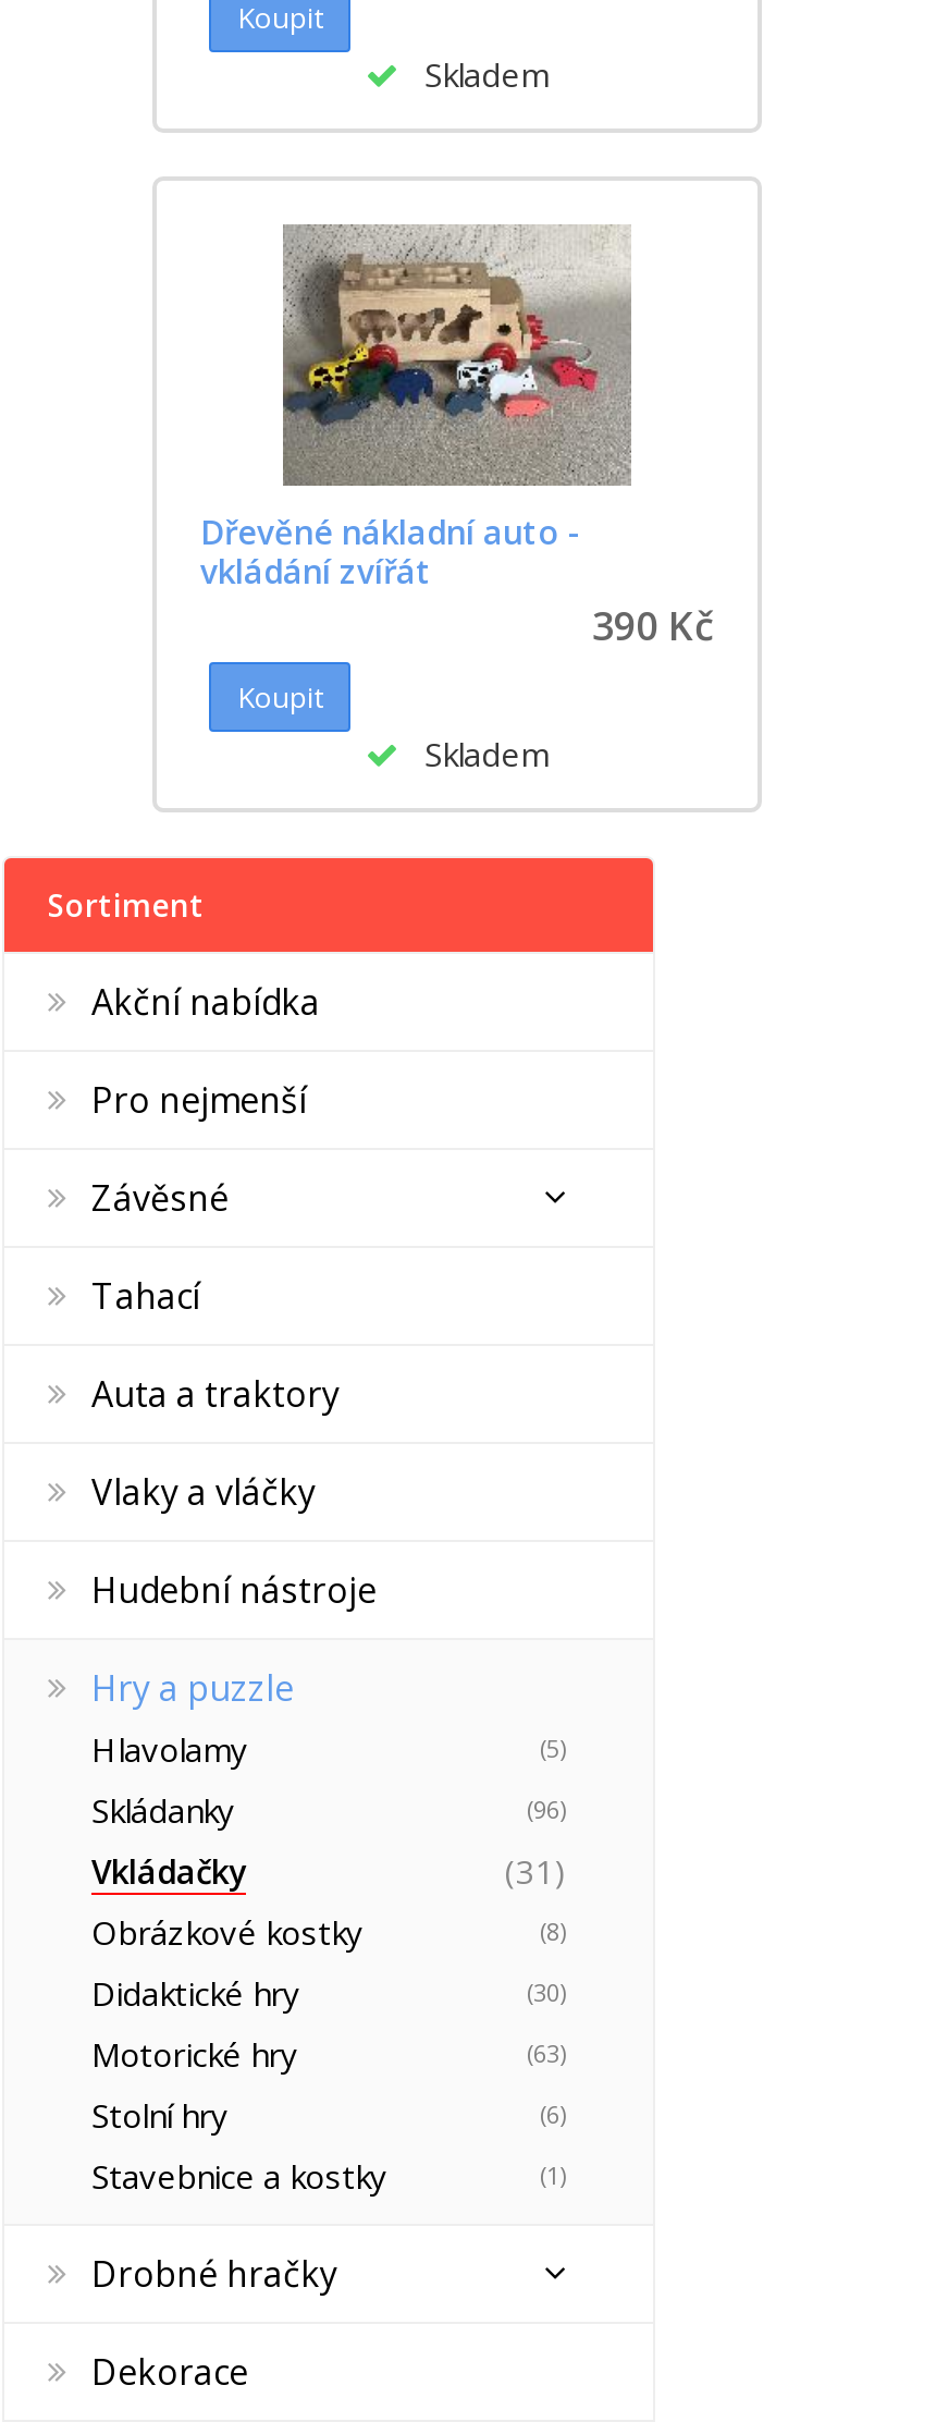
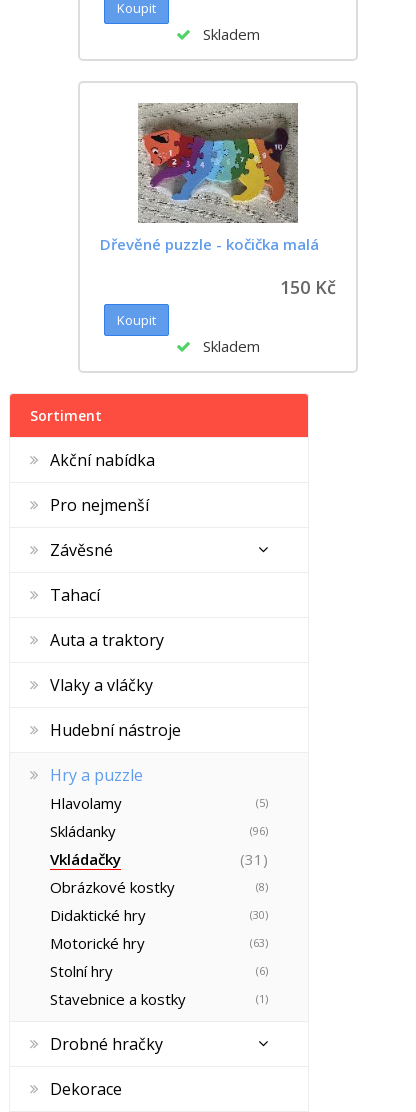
[200,227,714,651] [image] | Dřevěné nákladní auto - | vkládání zvířát | 390 Kč -> [100,103,336,299] [image] | Dřevěné puzzle - kočička malá | 150 Kč

